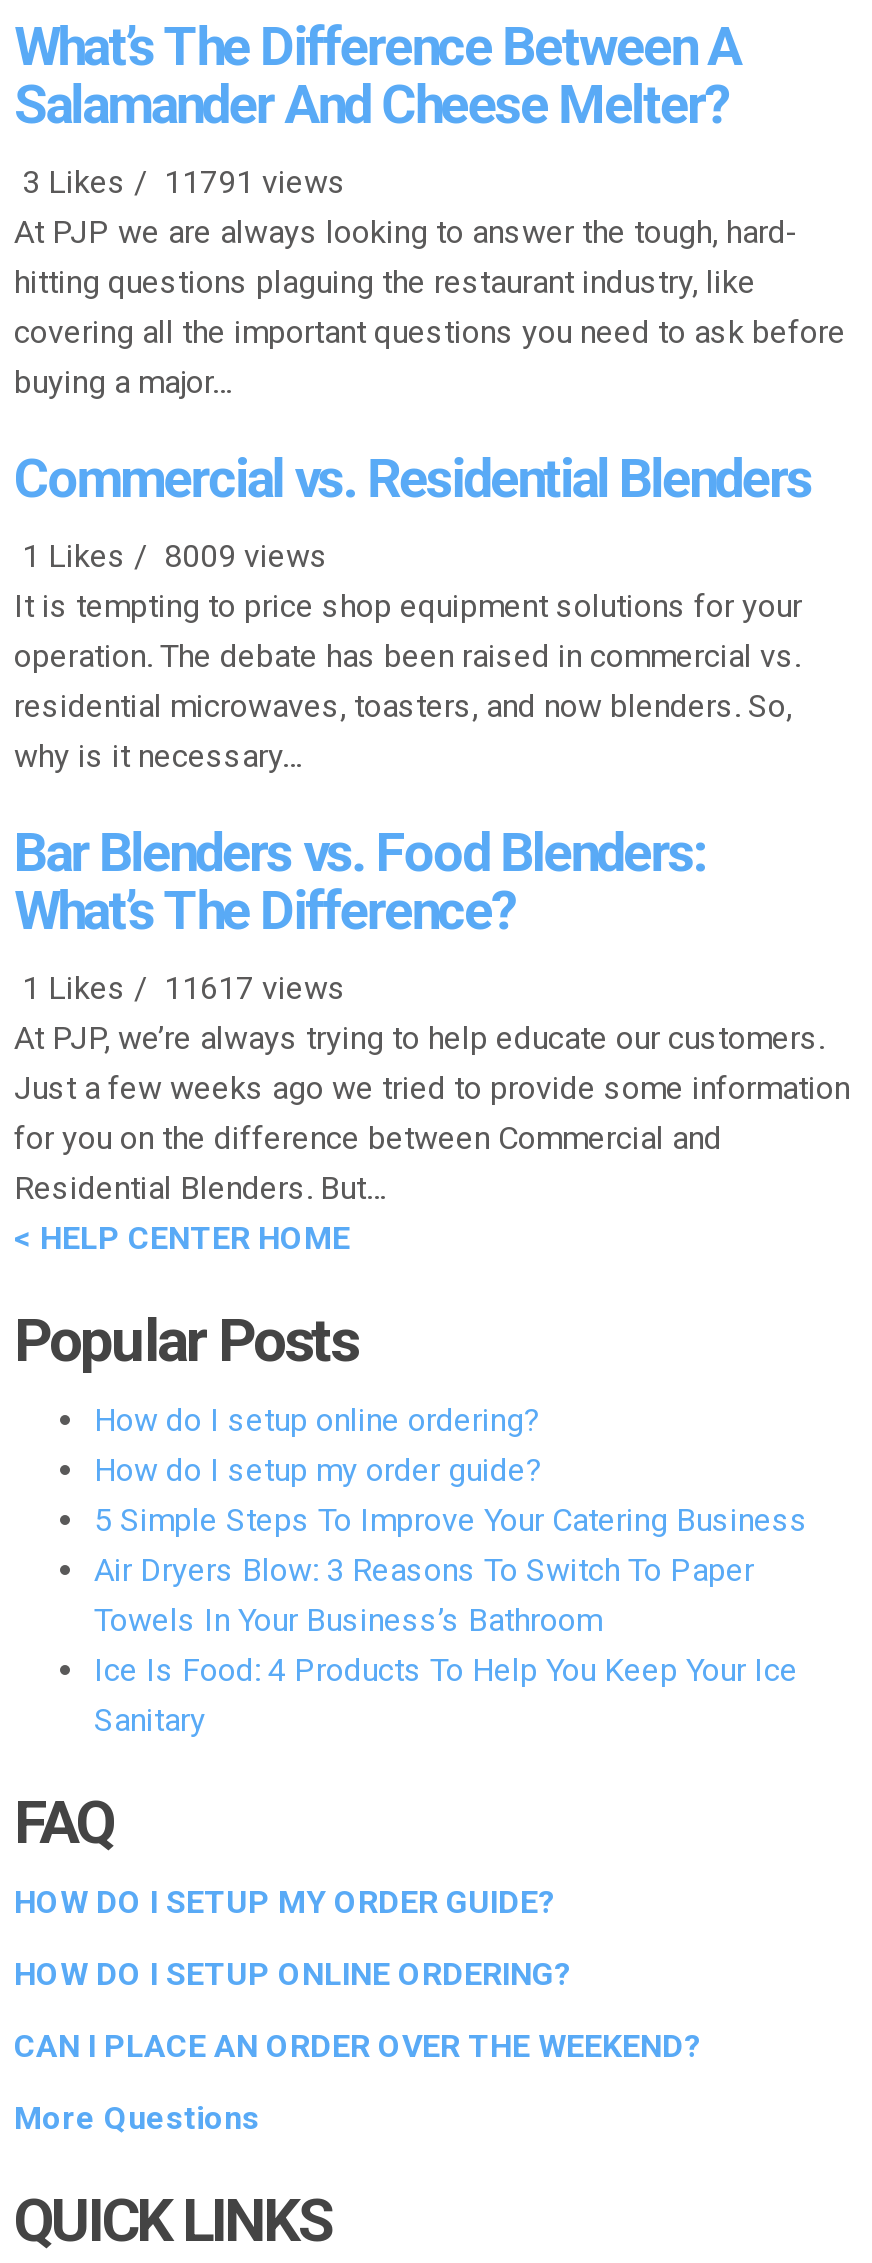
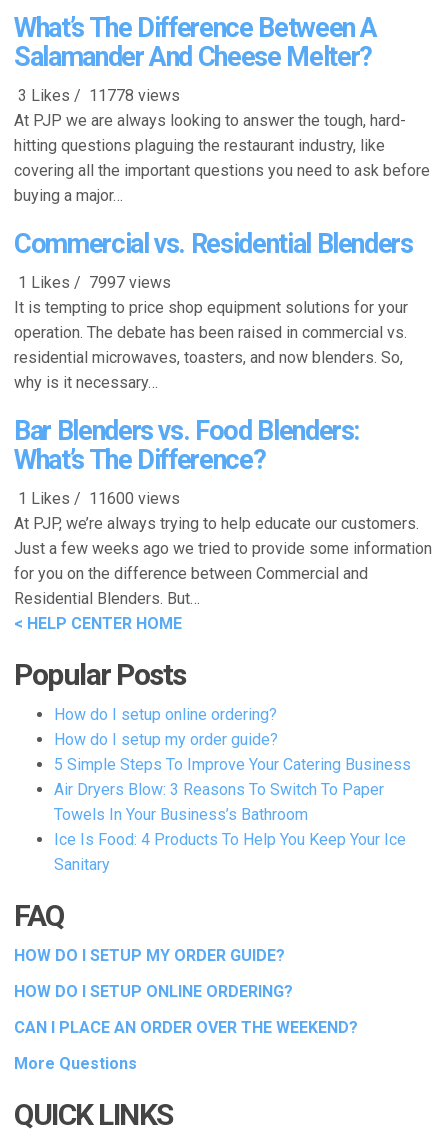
[14,163,346,201] 3 Likes / 11791 views -> [14,86,180,105] 3 Likes / 11778 views
[14,537,328,575] 1 Likes / 8009 views -> [14,273,171,292] 1 Likes / 7997 views
[14,969,346,1007] 1 Likes / 11617 views -> [14,489,180,508] 1 Likes / 11600 views

